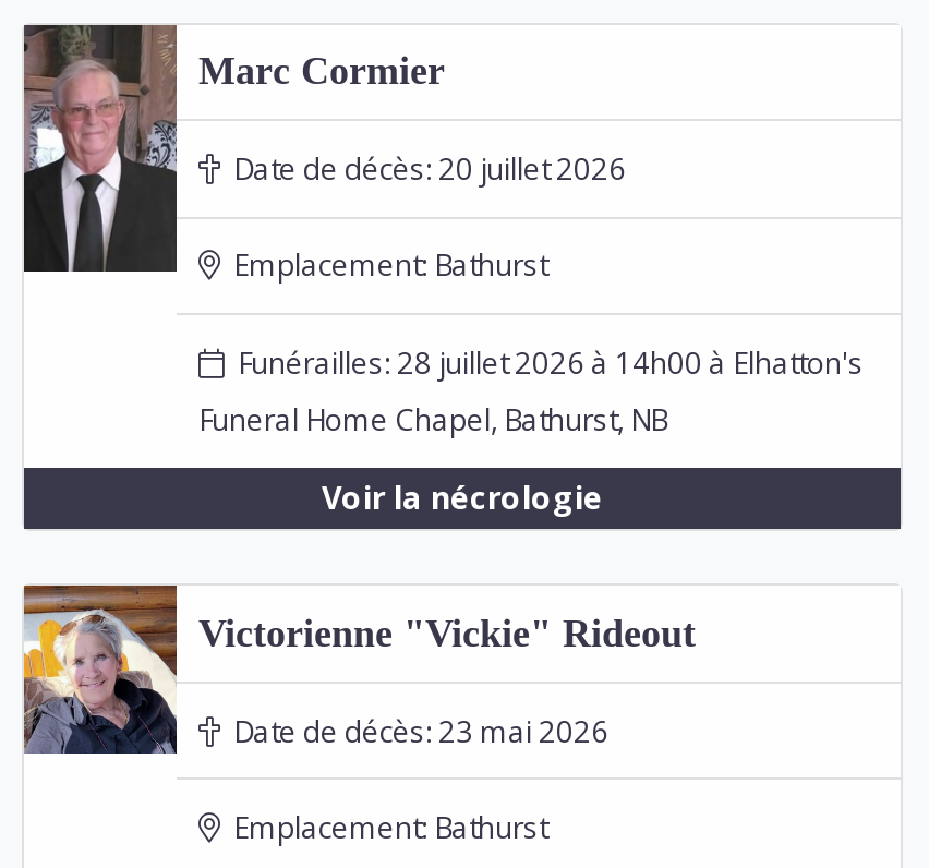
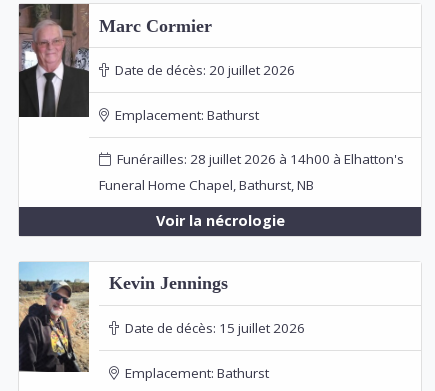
[22,582,696,827] [image] | Victorienne "Vickie" Rideout -> [18,261,228,373] [image] | Kevin Jennings
[220,711,608,750] Date de décès: 23 mai 2026 -> [119,319,305,337] Date de décès: 15 juillet 2026

